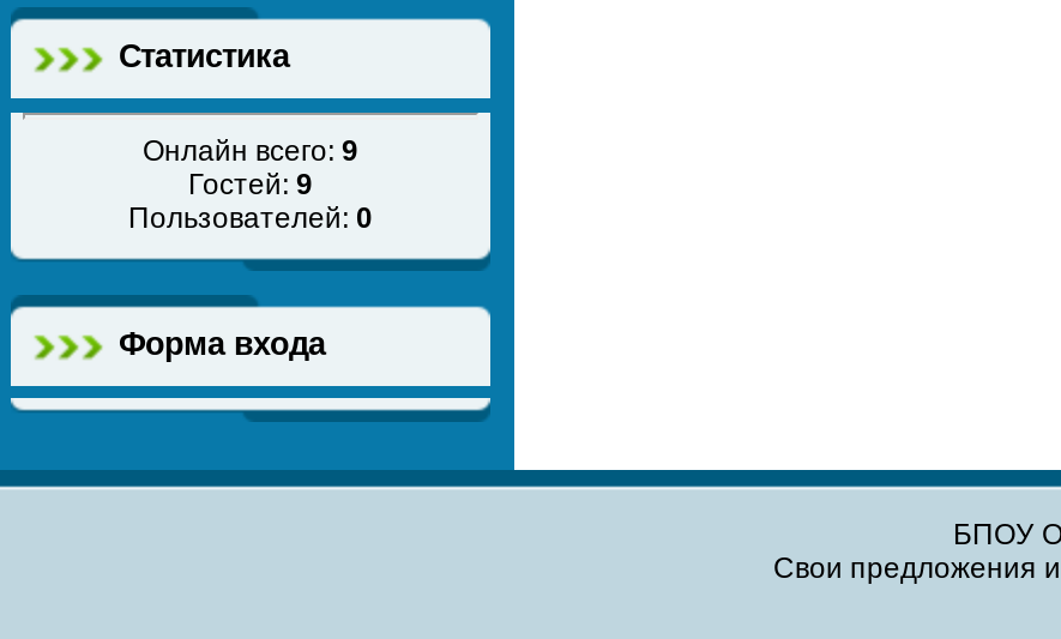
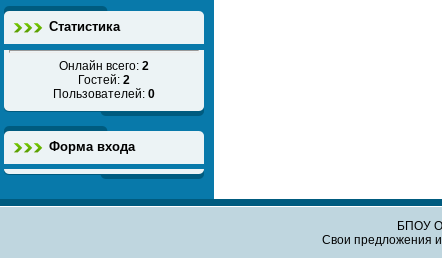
[143,134,358,168] Онлайн всего: 9 -> [59,59,149,73] Онлайн всего: 2
[188,168,313,201] Гостей: 9 -> [78,73,130,87] Гостей: 2

